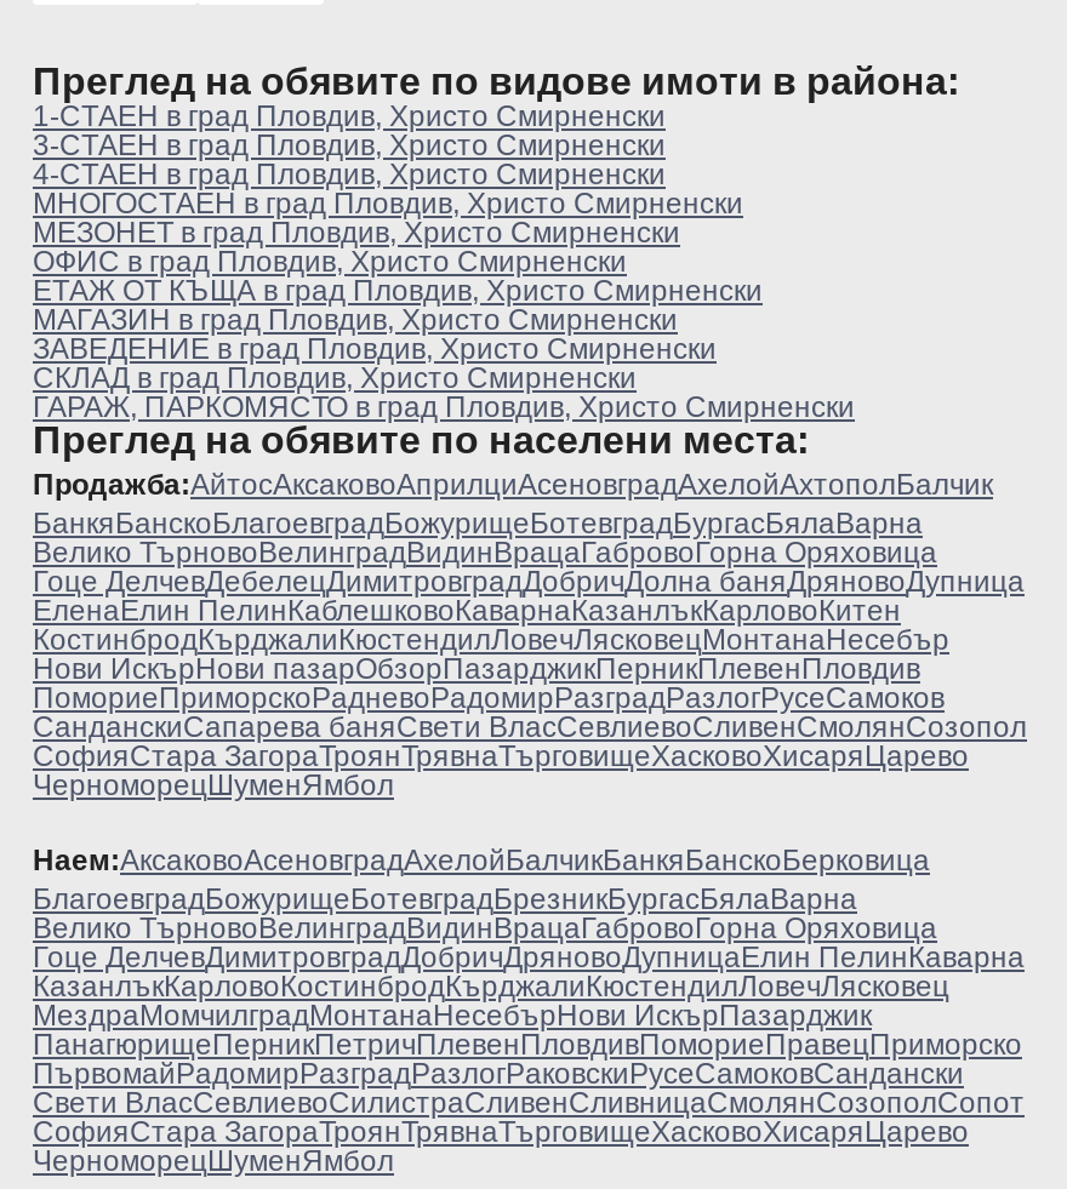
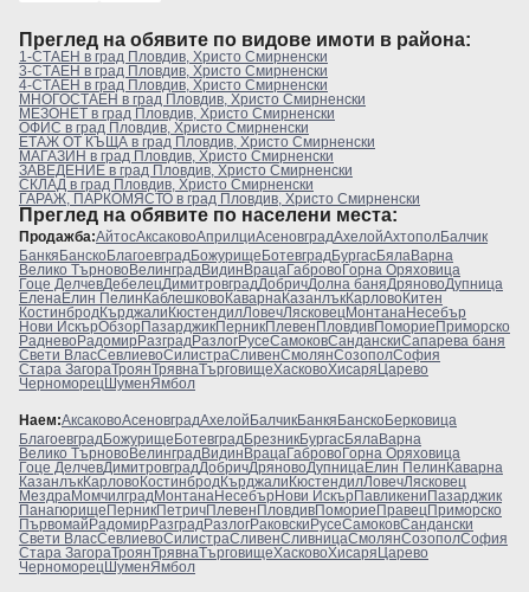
[33,652,1027,773] Нови ИскърНови пазарОбзорПазарджикПерникПлевенПловдив | ПомориеПриморскоРадневоРадомирРазградРазлогРусеСамоков | СанданскиСапарева баняСвети ВласСевлиевоСливенСмолянСозопол | СофияСтара ЗагораТроянТрявнаТърговищеХасковоХисаряЦарево -> [19,318,510,378] Нови ИскърОбзорПазарджикПерникПлевенПловдивПомориеПриморско | РадневоРадомирРазградРазлогРусеСамоковСанданскиСапарева баня | Свети ВласСевлиевоСилистраСливенСмолянСозополСофия | Стара ЗагораТроянТрявнаТърговищеХасковоХисаряЦарево
[33,999,872,1033] МездраМомчилградМонтанаНесебърНови ИскърПазарджик -> [19,488,502,504] МездраМомчилградМонтанаНесебърНови ИскърПавликениПазарджик
[33,1086,1025,1149] Свети ВласСевлиевоСилистраСливенСливницаСмолянСозополСопот | СофияСтара ЗагораТроянТрявнаТърговищеХасковоХисаряЦарево -> [19,530,508,561] Свети ВласСевлиевоСилистраСливенСливницаСмолянСозополСофия | Стара ЗагораТроянТрявнаТърговищеХасковоХисаряЦарево

